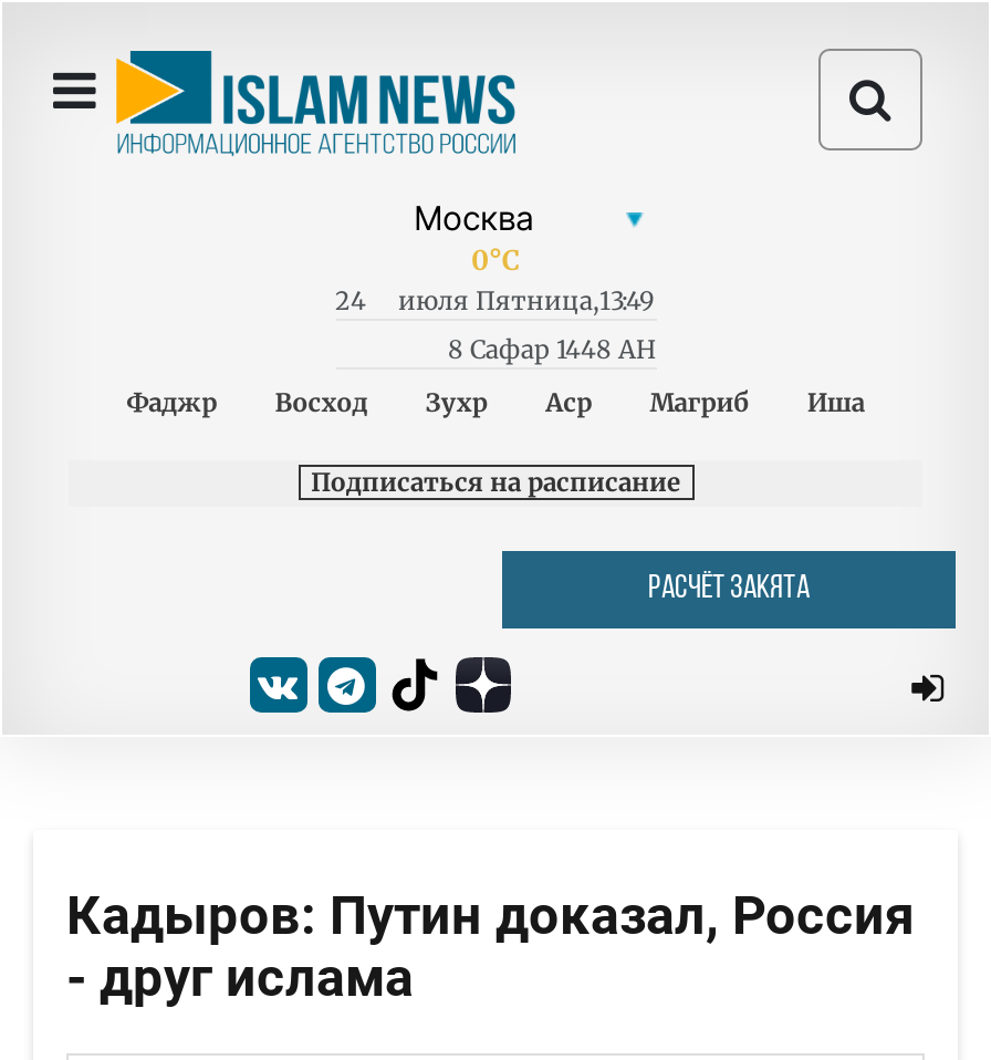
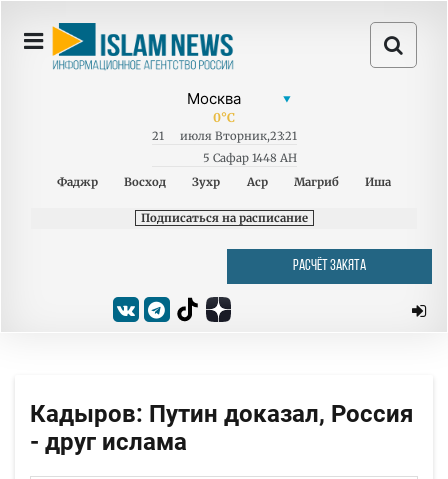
[335,285,366,316] 24 -> [151,129,163,143] 21
[398,285,655,316] июля Пятница,13:49 -> [179,129,296,143] июля Вторник,23:21
[448,334,656,365] 8 Сафар 1448 AH -> [202,151,296,165] 5 Сафар 1448 AH

